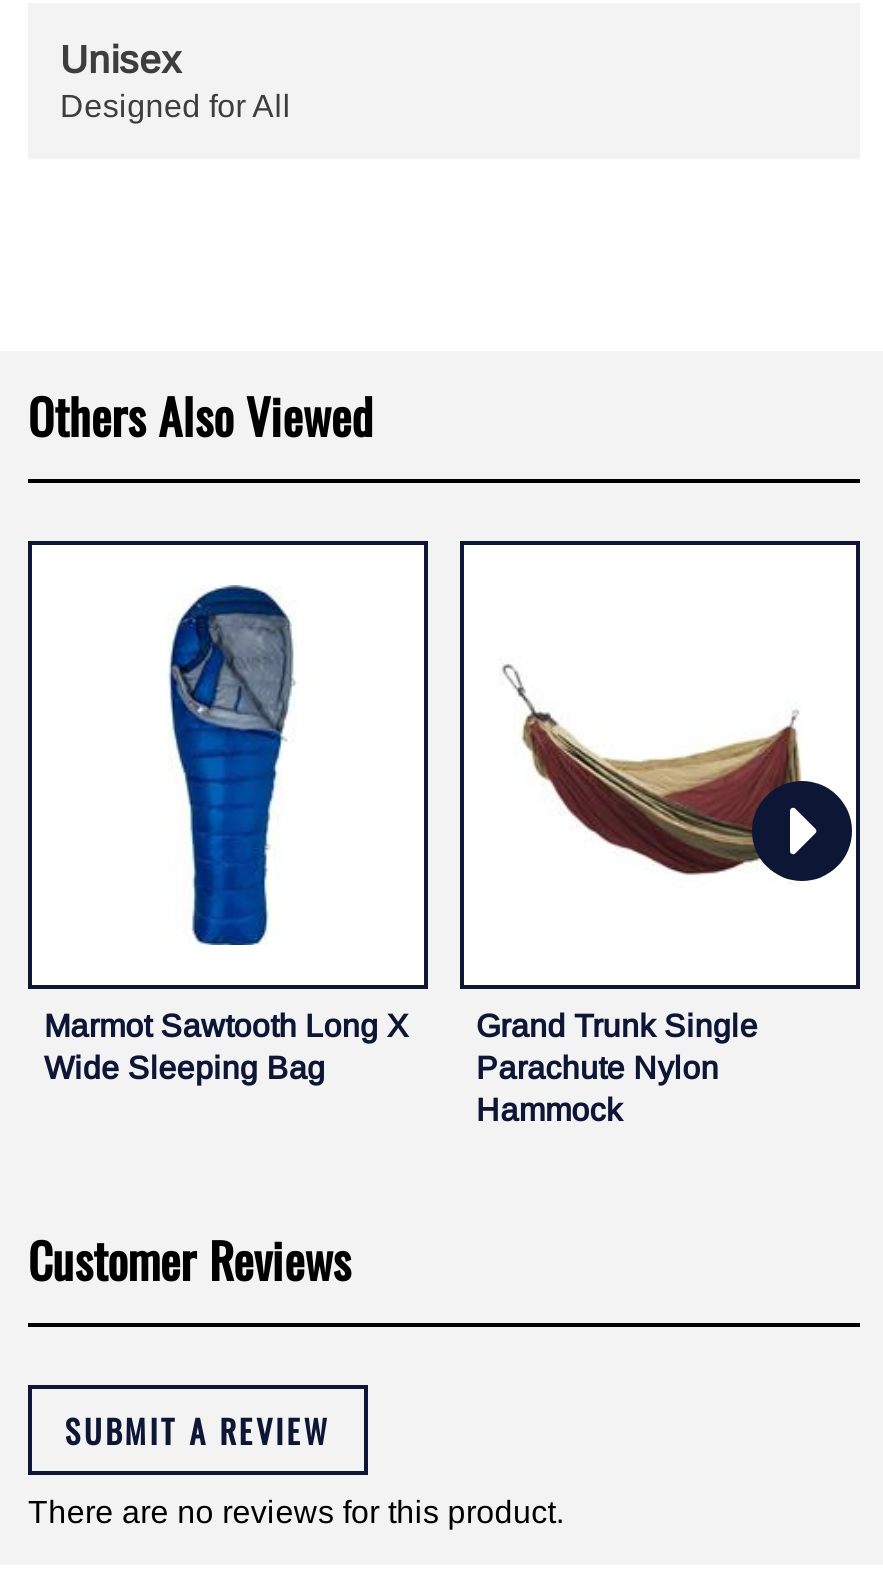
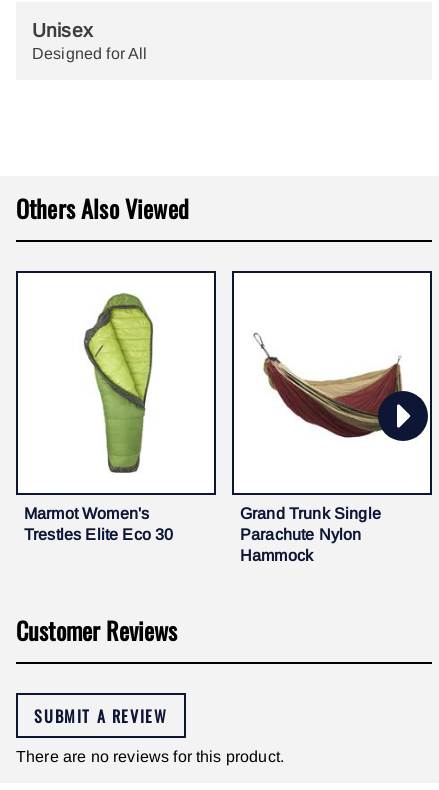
[44,585,409,1086] [image] | Marmot Sawtooth Long X | Wide Sleeping Bag -> [24,293,173,543] [image] | Marmot Women's | Trestles Elite Eco 30

